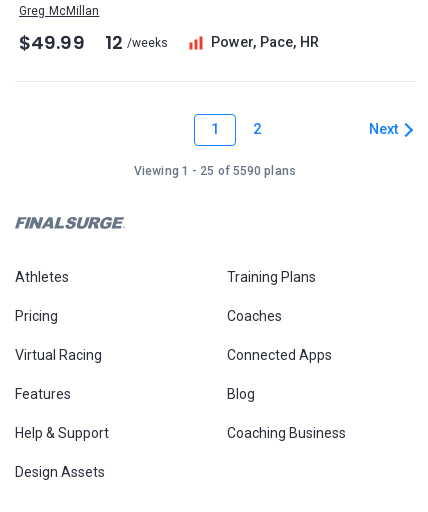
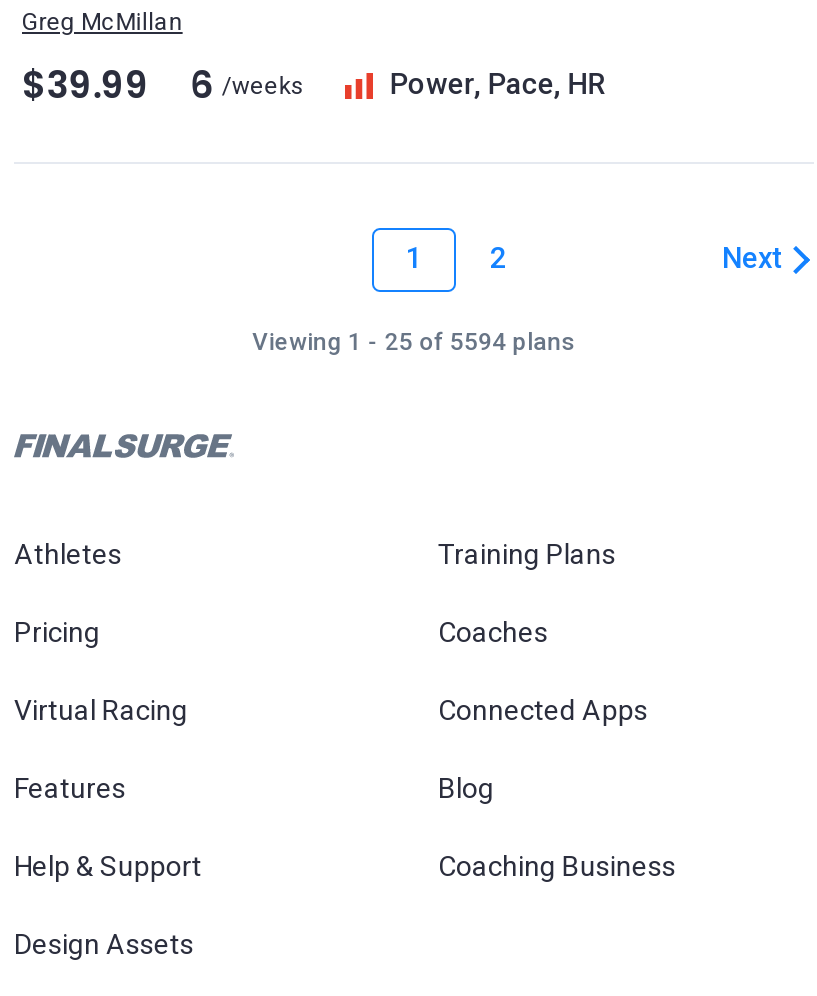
[19,30,89,55] $49.99 -> [22,60,157,110] $39.99
[105,30,168,55] 12 /weeks -> [189,60,305,110] 6 /weeks
[134,164,296,178] Viewing 1 - 25 of 5590 plans -> [252,328,576,356] Viewing 1 - 25 of 5594 plans

